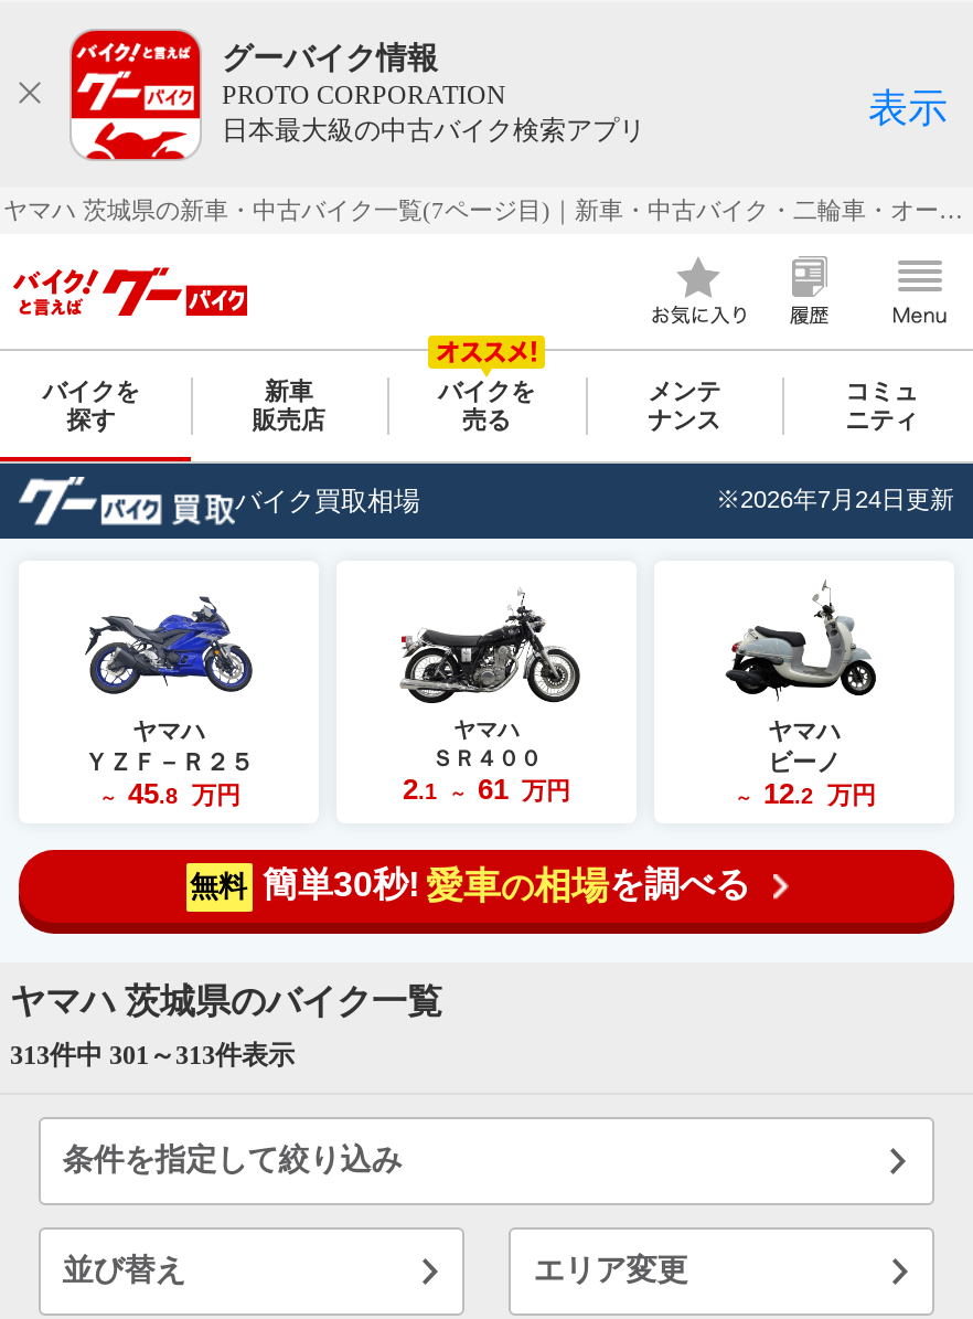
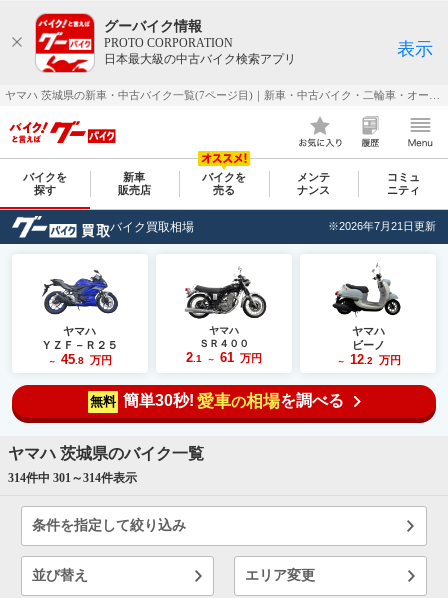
[716,486,954,513] ※2026年7月24日更新 -> [328,220,436,232] ※2026年7月21日更新
[10,1040,295,1071] 313件中 301～313件表示 -> [8,471,137,485] 314件中 301～314件表示

